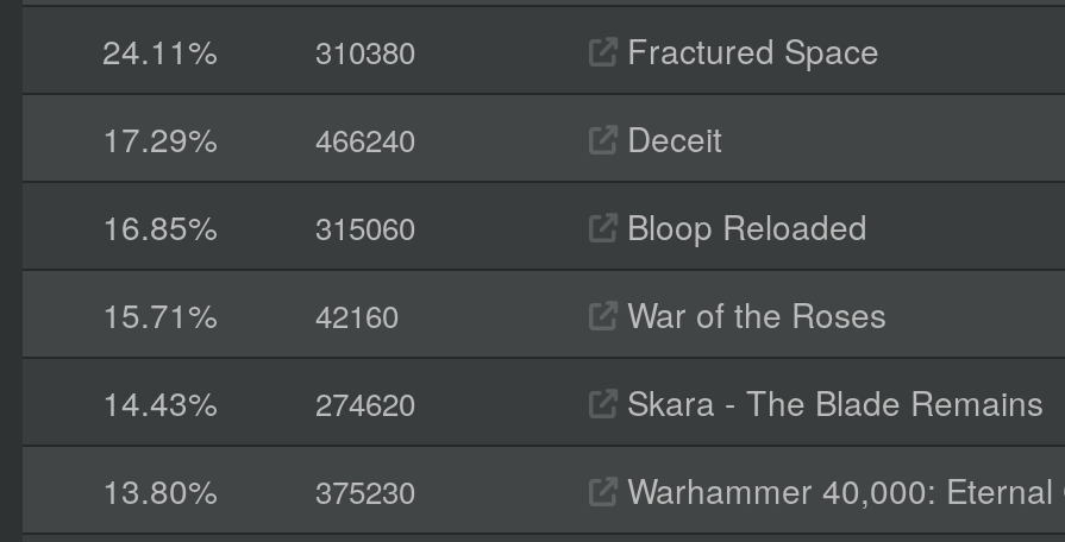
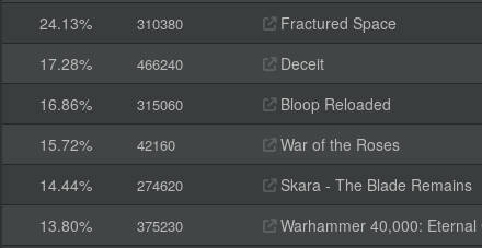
[102,26,217,74] 24.11% -> [39,12,91,34] 24.13%
[102,114,217,162] 17.29% -> [39,52,91,74] 17.28%
[102,202,217,250] 16.85% -> [39,93,91,115] 16.86%
[102,290,217,338] 15.71% -> [39,133,91,155] 15.72%
[102,378,217,426] 14.43% -> [39,174,91,196] 14.44%

